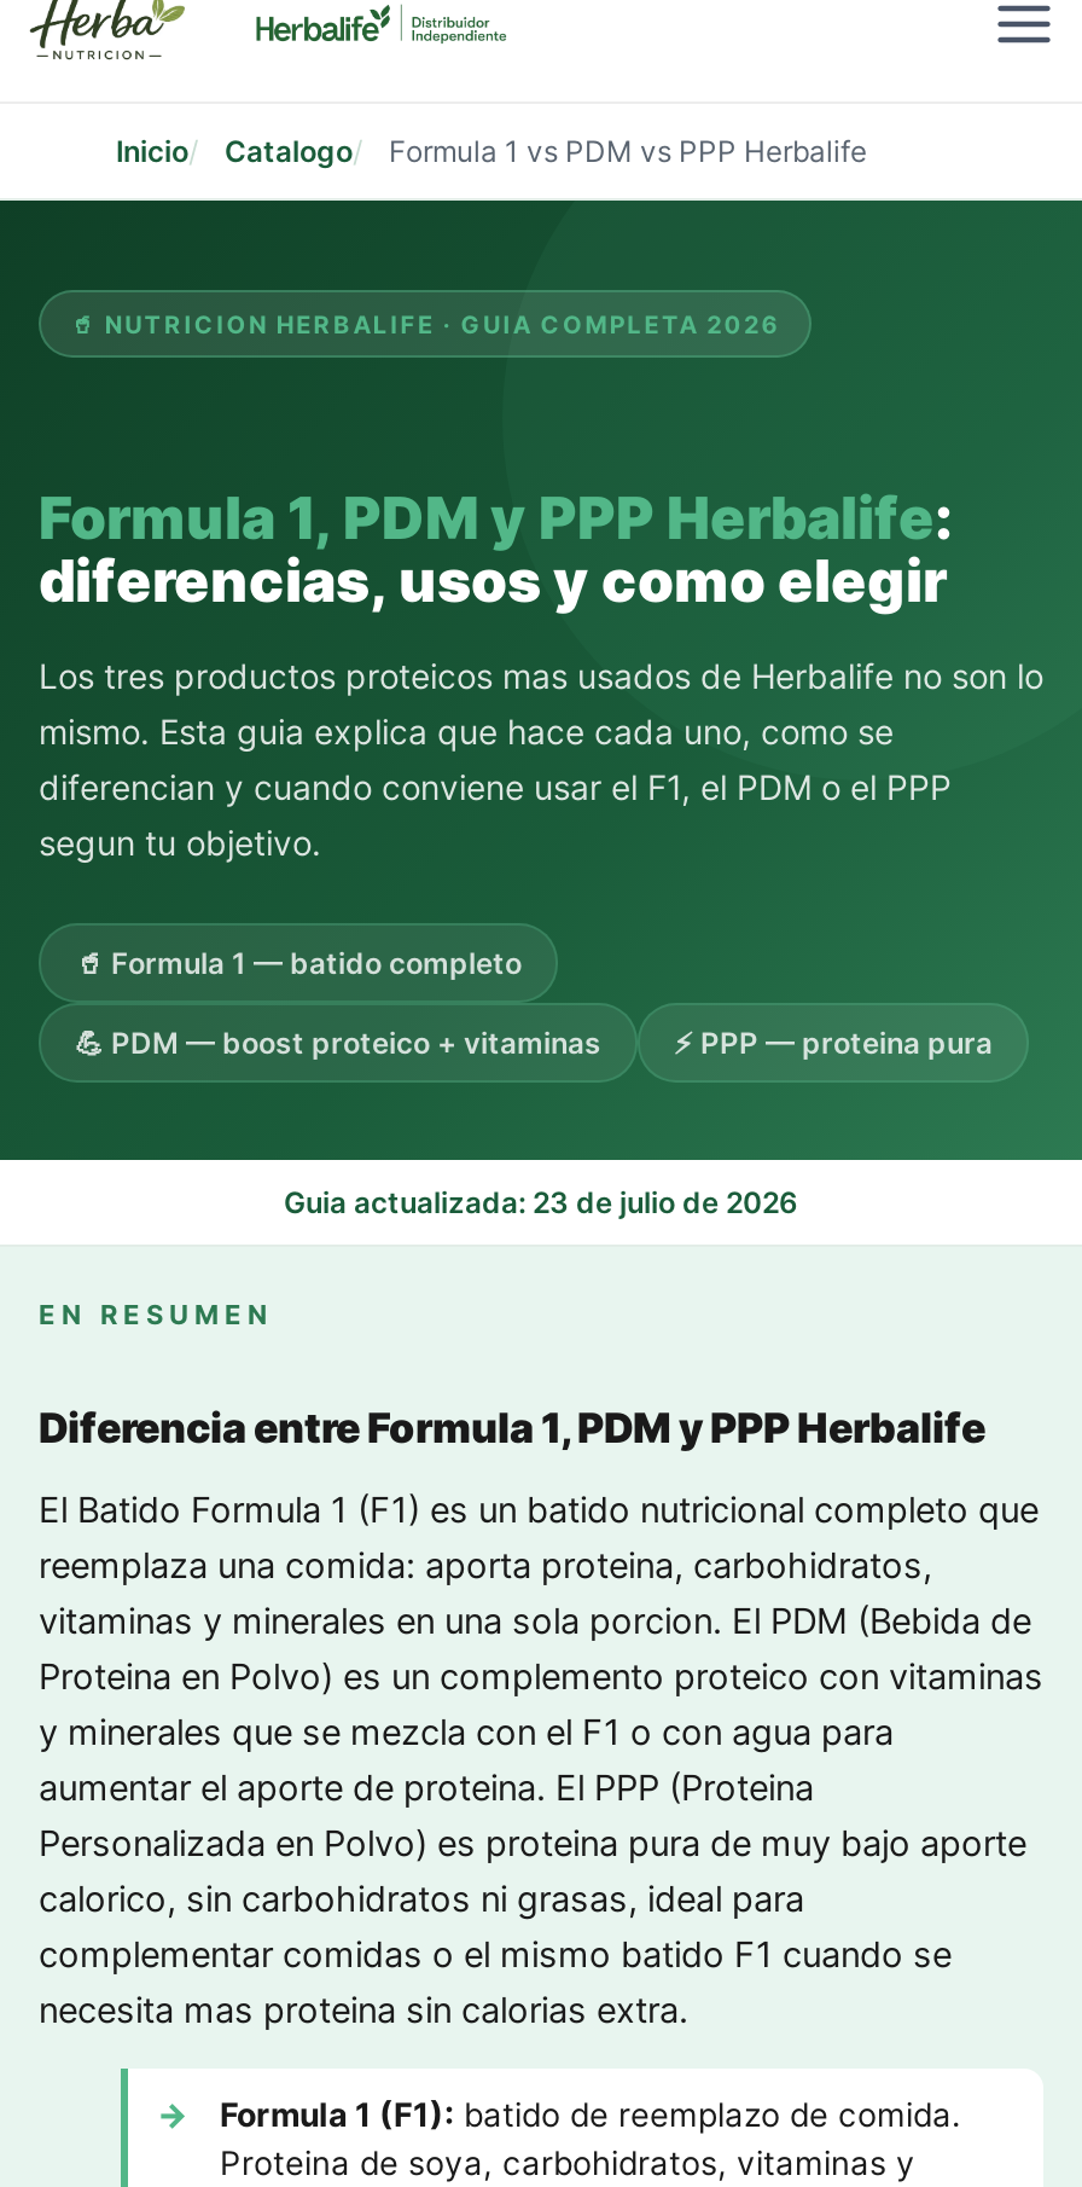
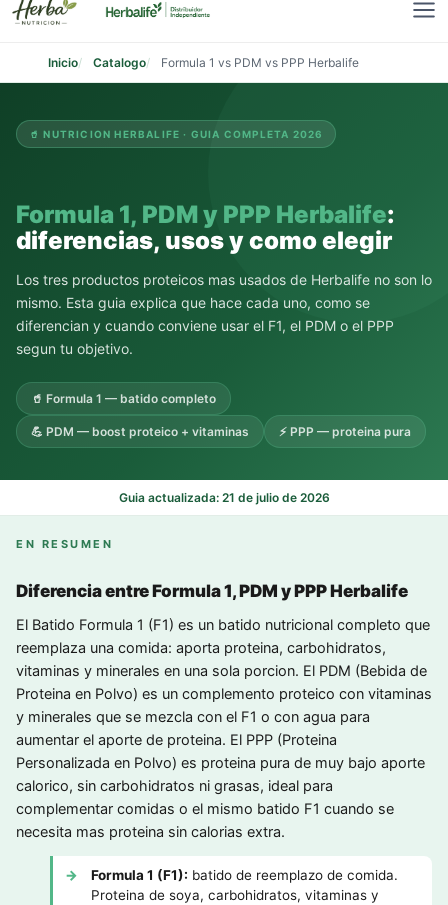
[284,1184,798,1220] Guia actualizada: 23 de julio de 2026 -> [118,490,329,505] Guia actualizada: 21 de julio de 2026

